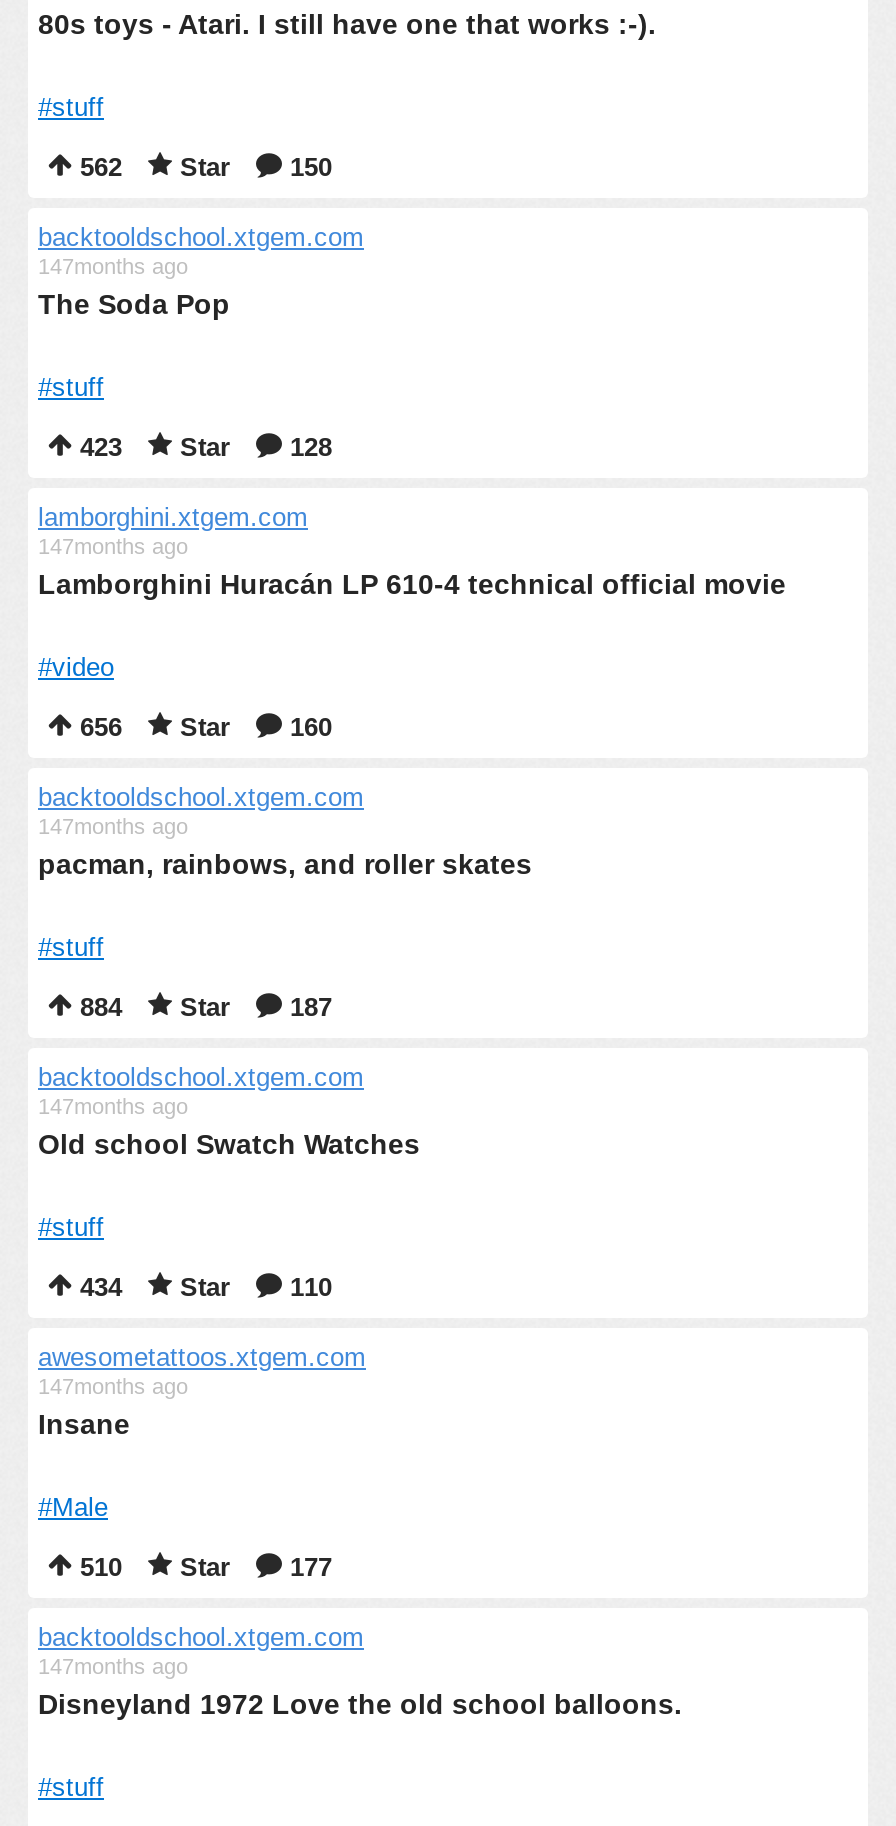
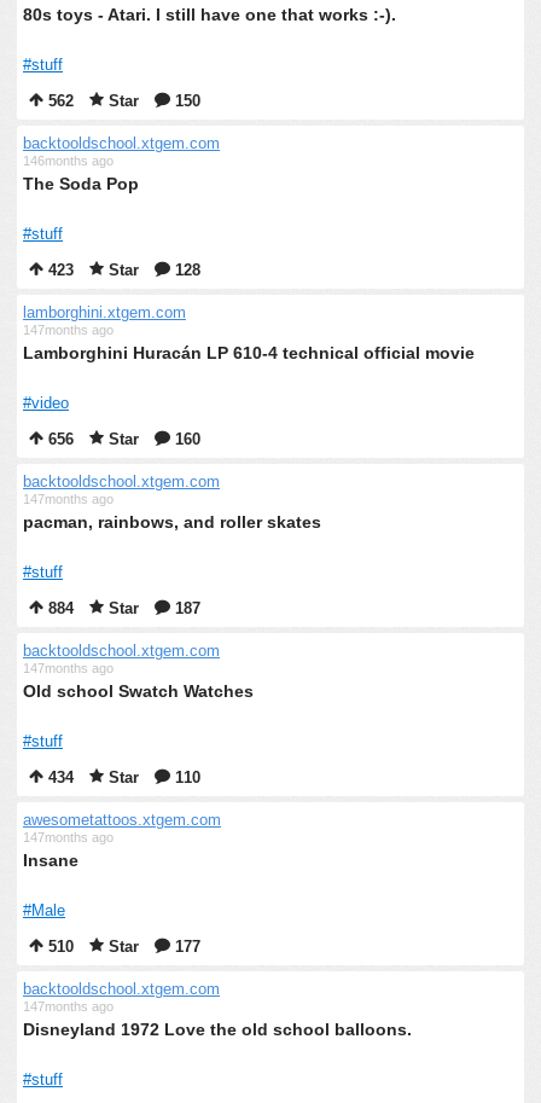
[38,254,188,278] 147months ago -> [23,153,114,168] 146months ago

